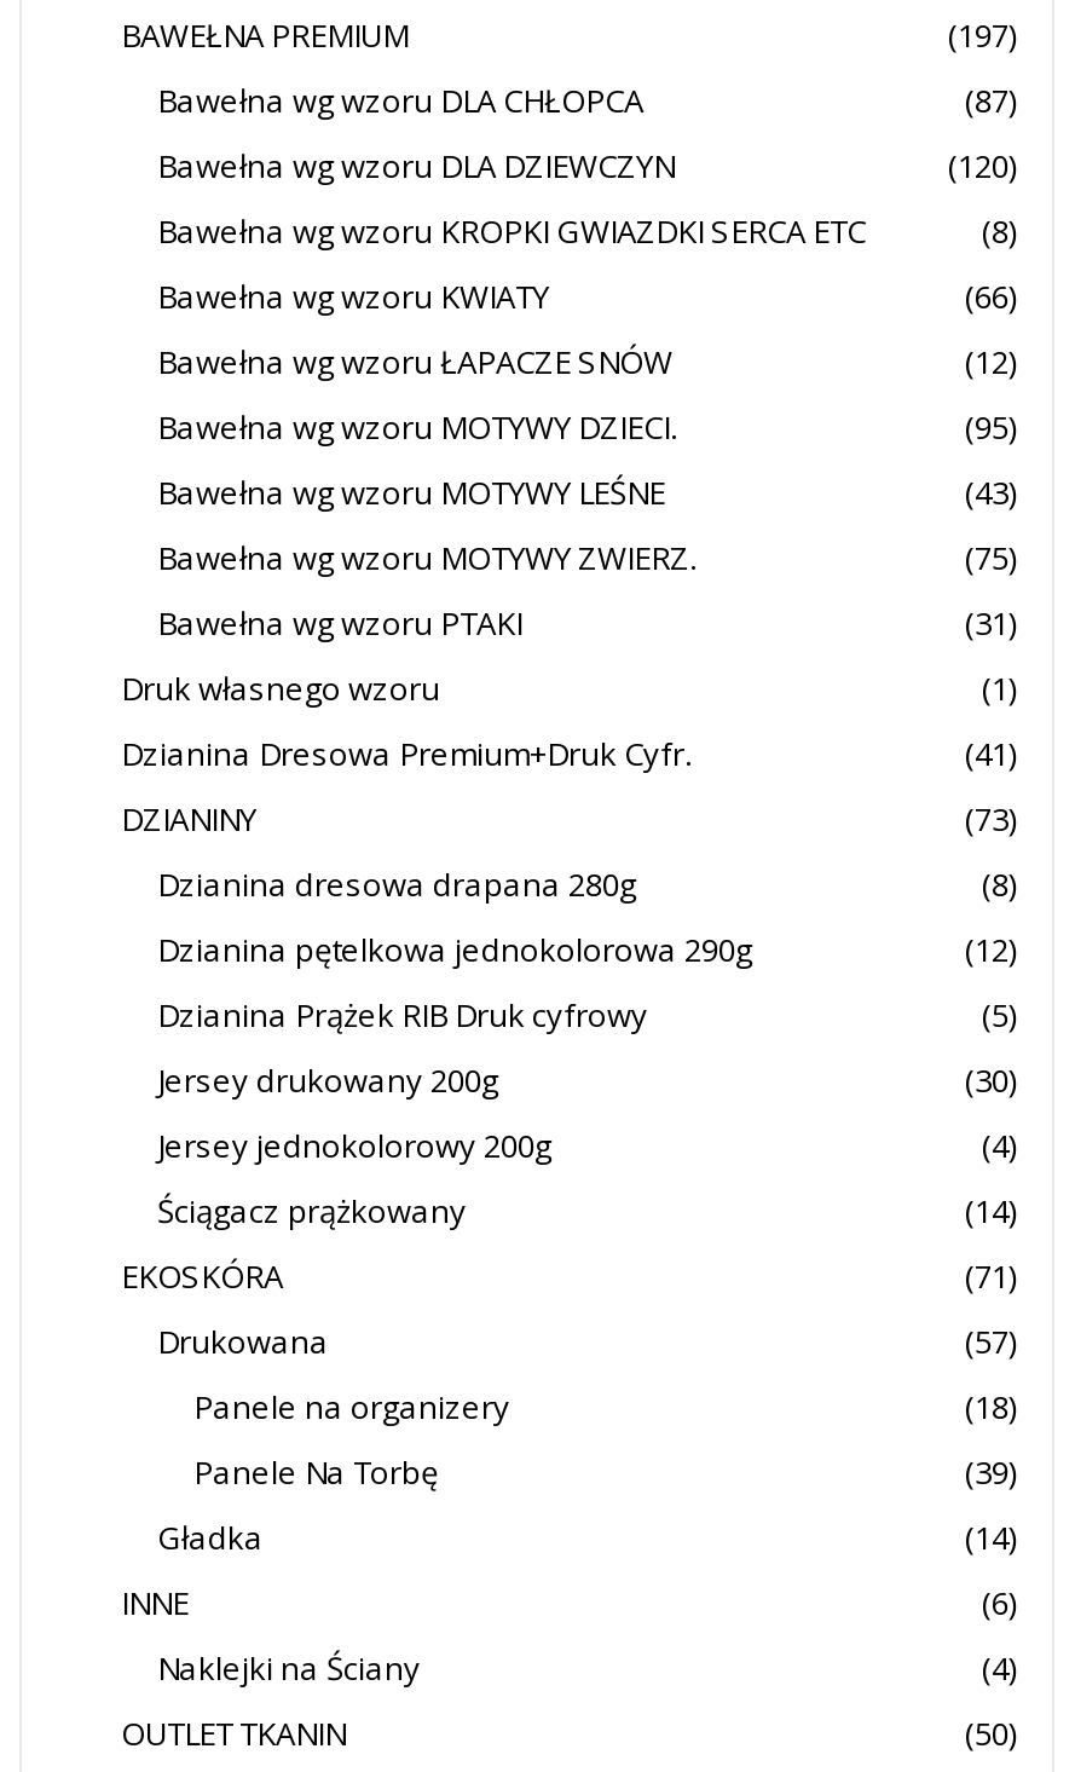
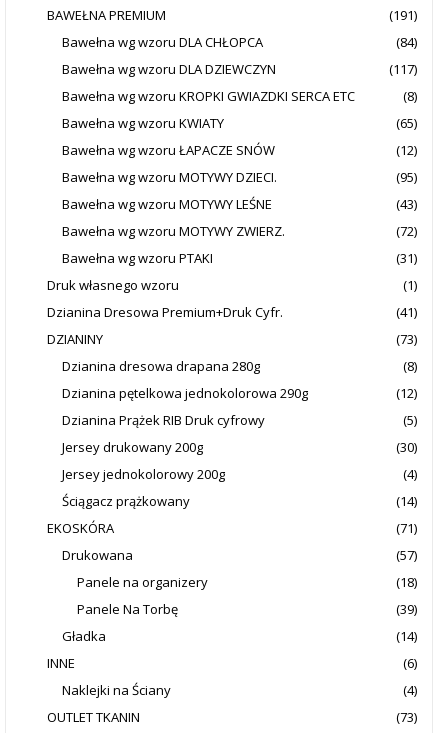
[948,13,1016,57] (197) -> [389,6,417,24] (191)
[965,79,1016,122] (87) -> [396,33,417,51] (84)
[948,144,1016,187] (120) -> [389,60,417,78] (117)
[965,275,1016,318] (66) -> [396,114,417,132] (65)
[965,536,1016,579] (75) -> [396,222,417,240] (72)
[965,1712,1016,1755] (50) -> [396,708,417,726] (73)

